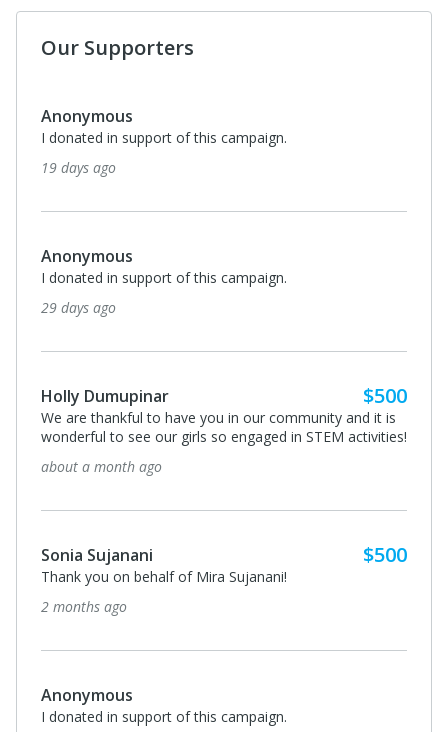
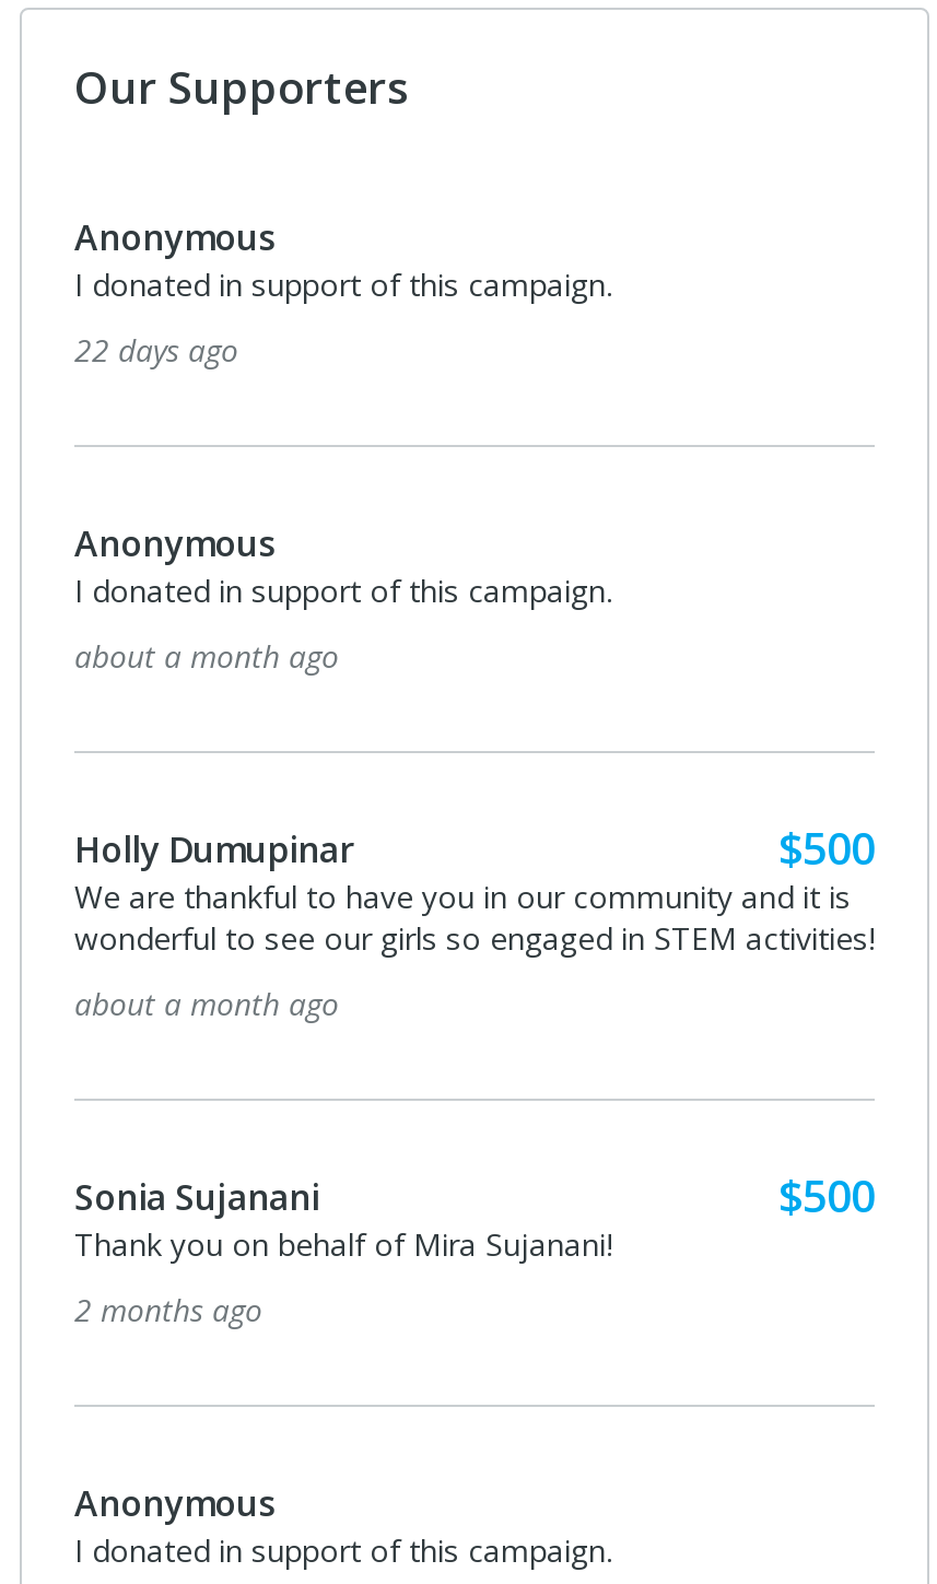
[41,158,116,177] 19 days ago -> [74,329,238,370] 22 days ago
[41,298,116,317] 29 days ago -> [74,635,339,676] about a month ago

